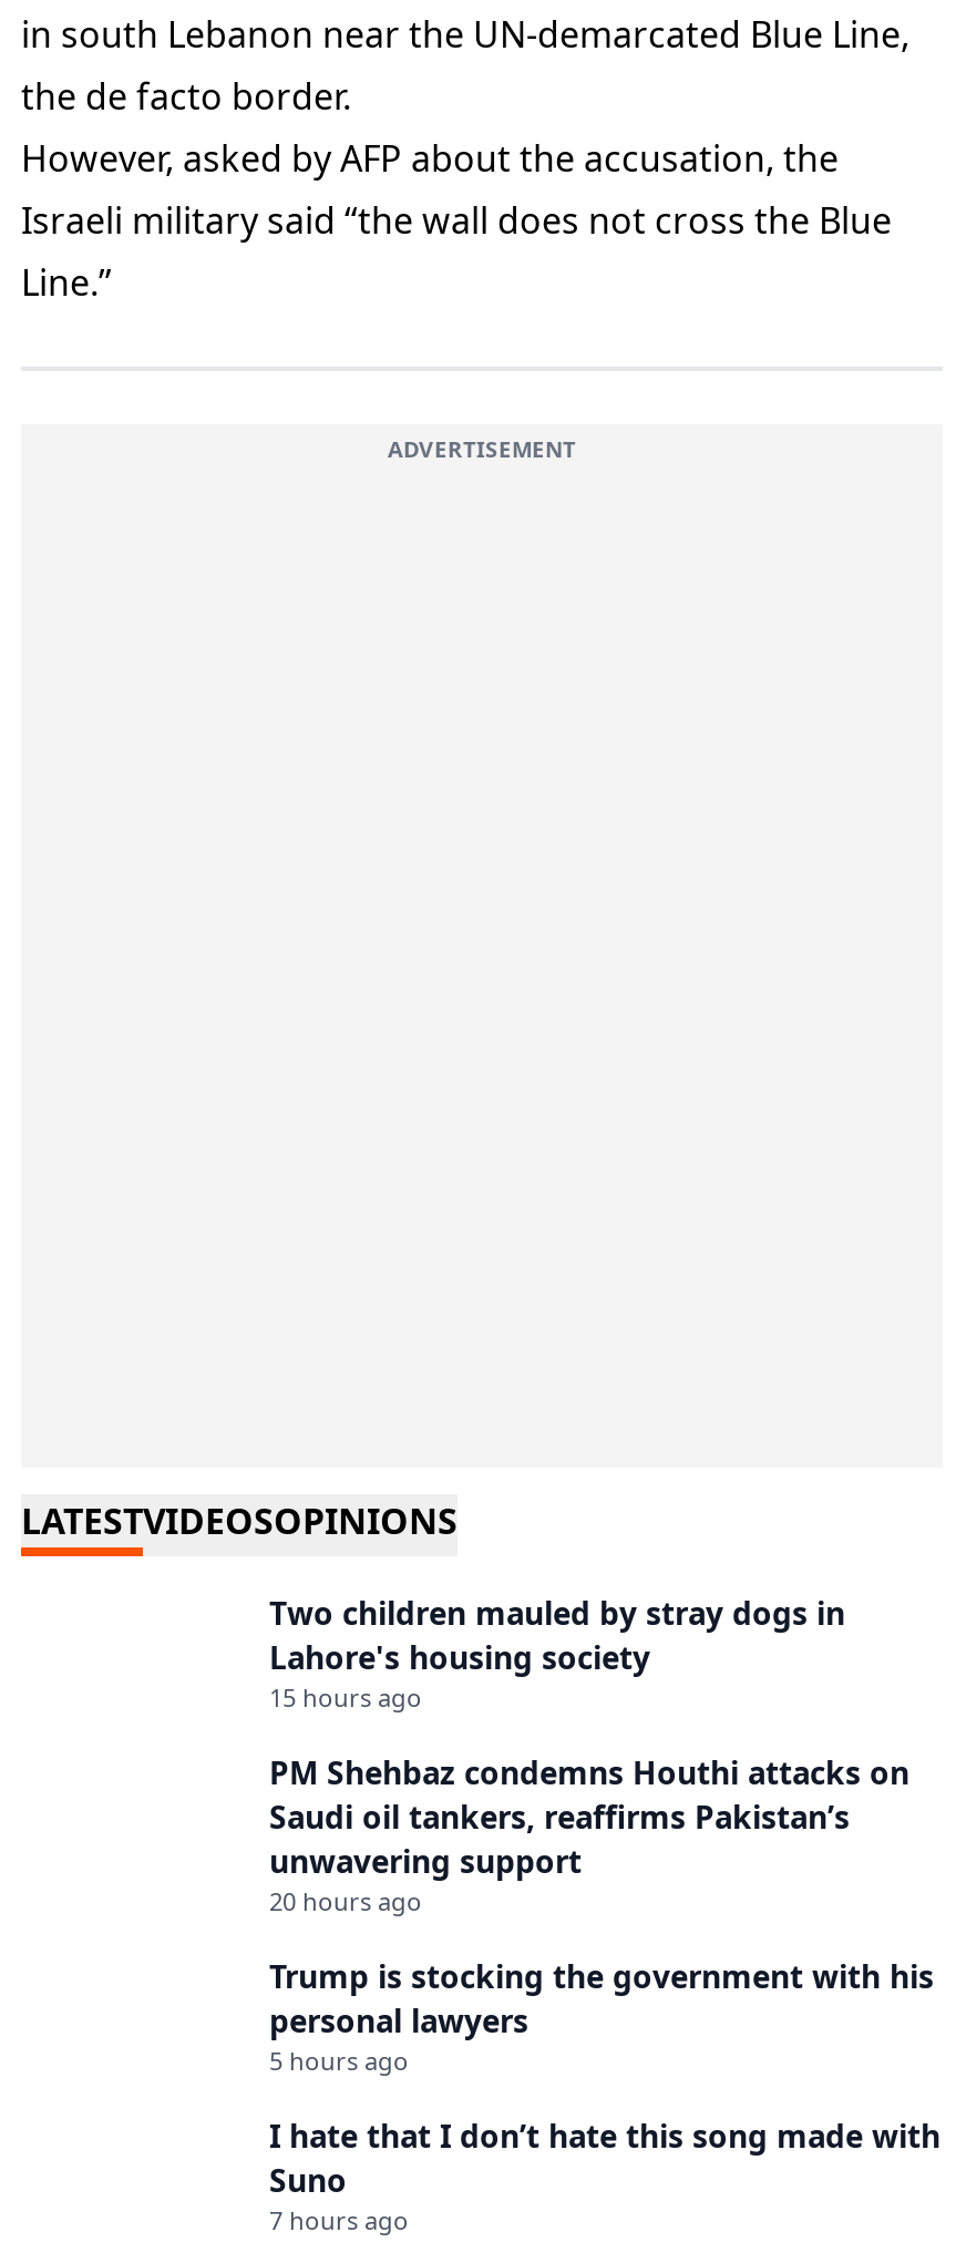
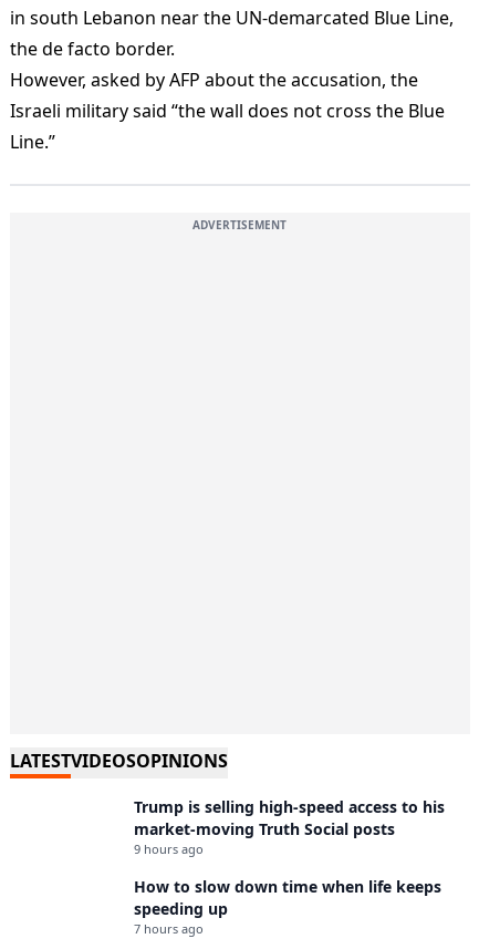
[269,1591,940,2201] Two children mauled by stray dogs in | Lahore's housing society | 15 hours ago | PM Shehbaz condemns Houthi attacks on | Saudi oil tankers, reaffirms Pakistan’s | unwavering support | 20 hours ago | Trump is stocking the government with his | personal lawyers | 5 hours ago | I hate that I don’t hate this song made with | Suno -> [134,796,445,919] Trump is selling high-speed access to his | market-moving Truth Social posts | 9 hours ago | How to slow down time when life keeps | speeding up

